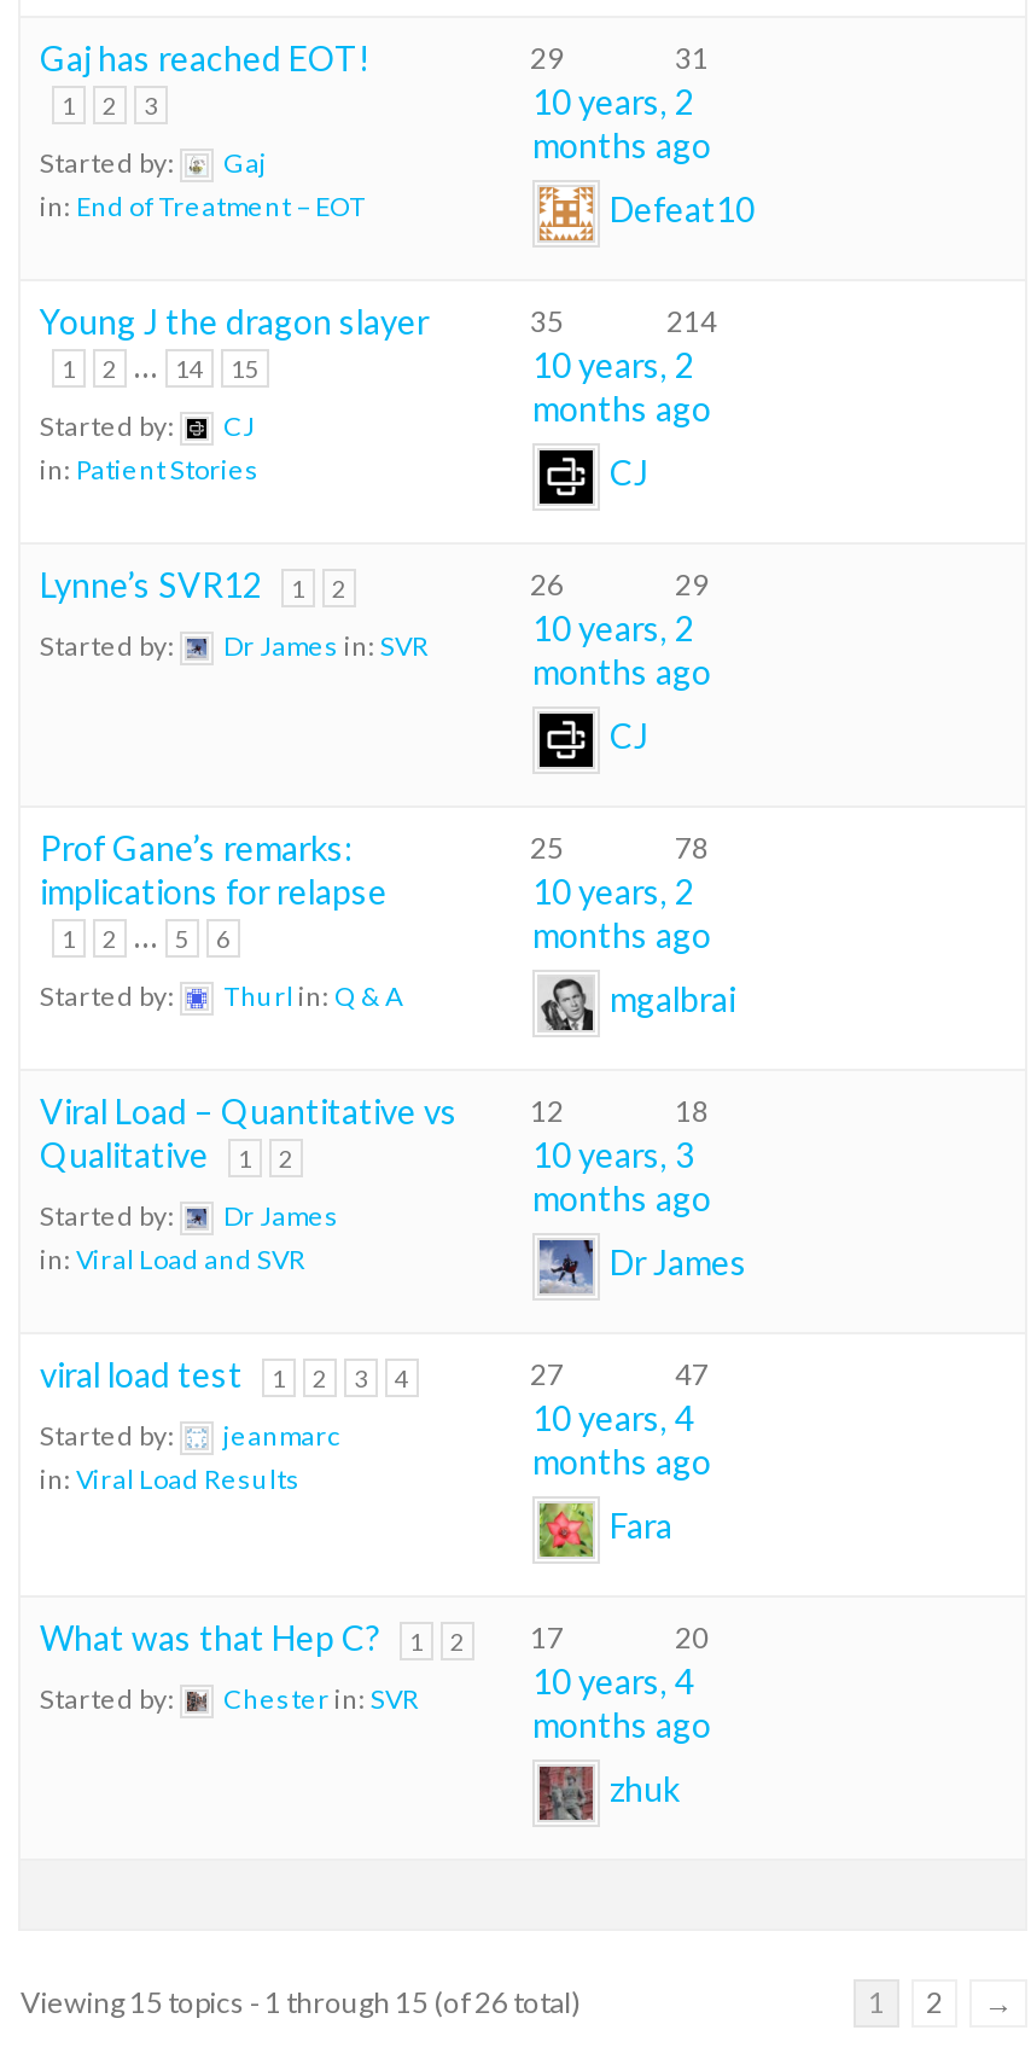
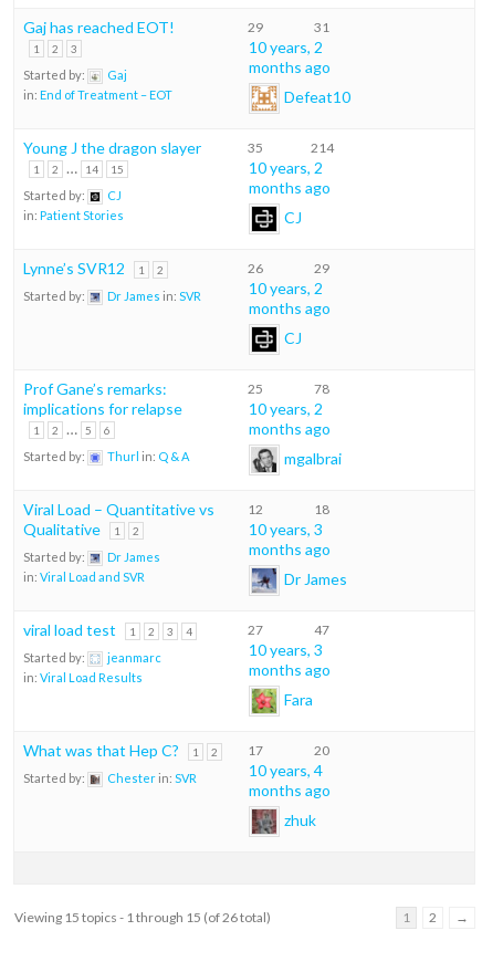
[532,1396,694,1438] 10 years, 4 -> [249,640,323,659] 10 years, 3

